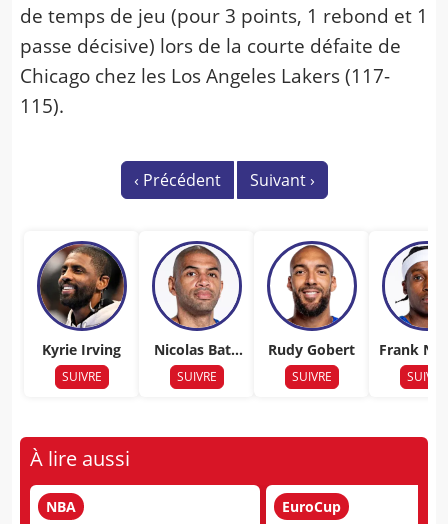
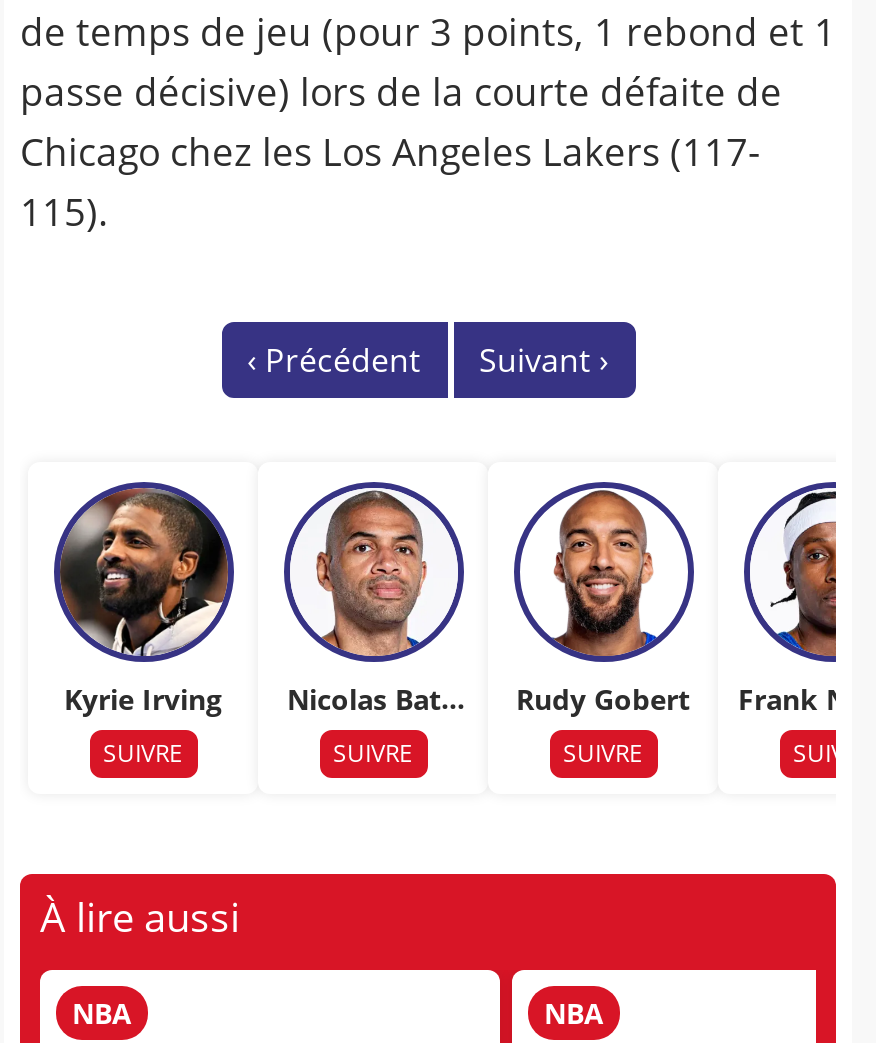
[282,497,341,516] EuroCup -> [544,995,604,1033] NBA

